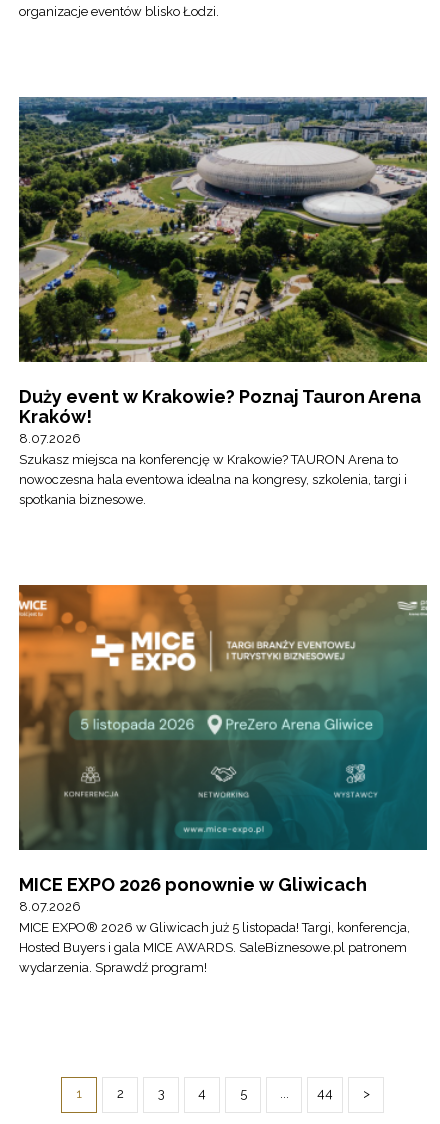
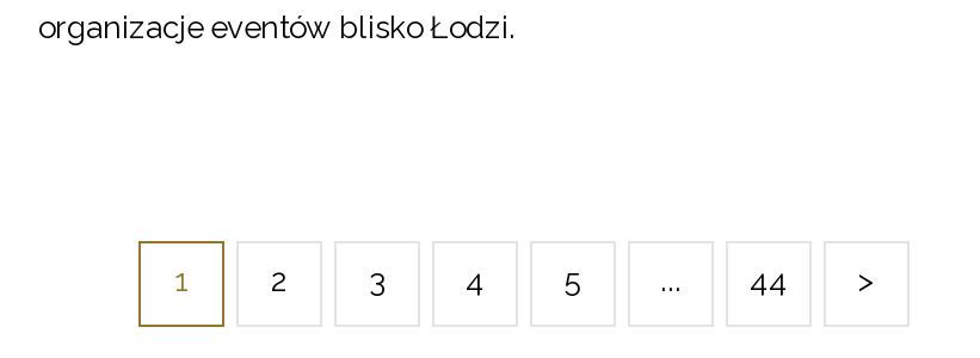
[18,96,428,507] [image] | Duży event w Krakowie? Poznaj Tauron Arena | Kraków! | 8.07.2026 | Szukasz miejsca na konferencję w Krakowie? TAURON Arena to | nowoczesna hala eventowa idealna na kongresy, szkolenia, targi i | spotkania biznesowe. -> none
[18,584,428,975] [image] | MICE EXPO 2026 ponownie w Gliwicach | 8.07.2026 | MICE EXPO® 2026 w Gliwicach już 5 listopada! Targi, konferencja, | Hosted Buyers i gala MICE AWARDS. SaleBiznesowe.pl patronem | wydarzenia. Sprawdź program! -> none

